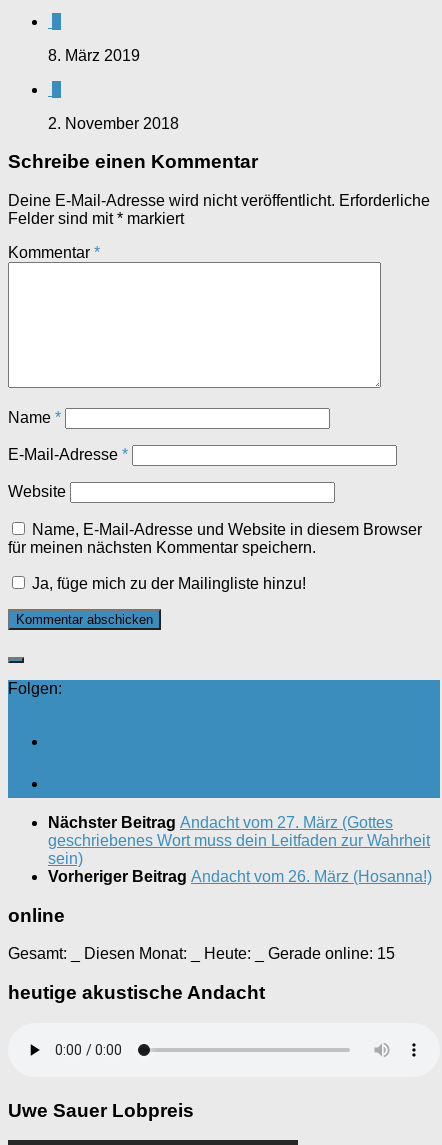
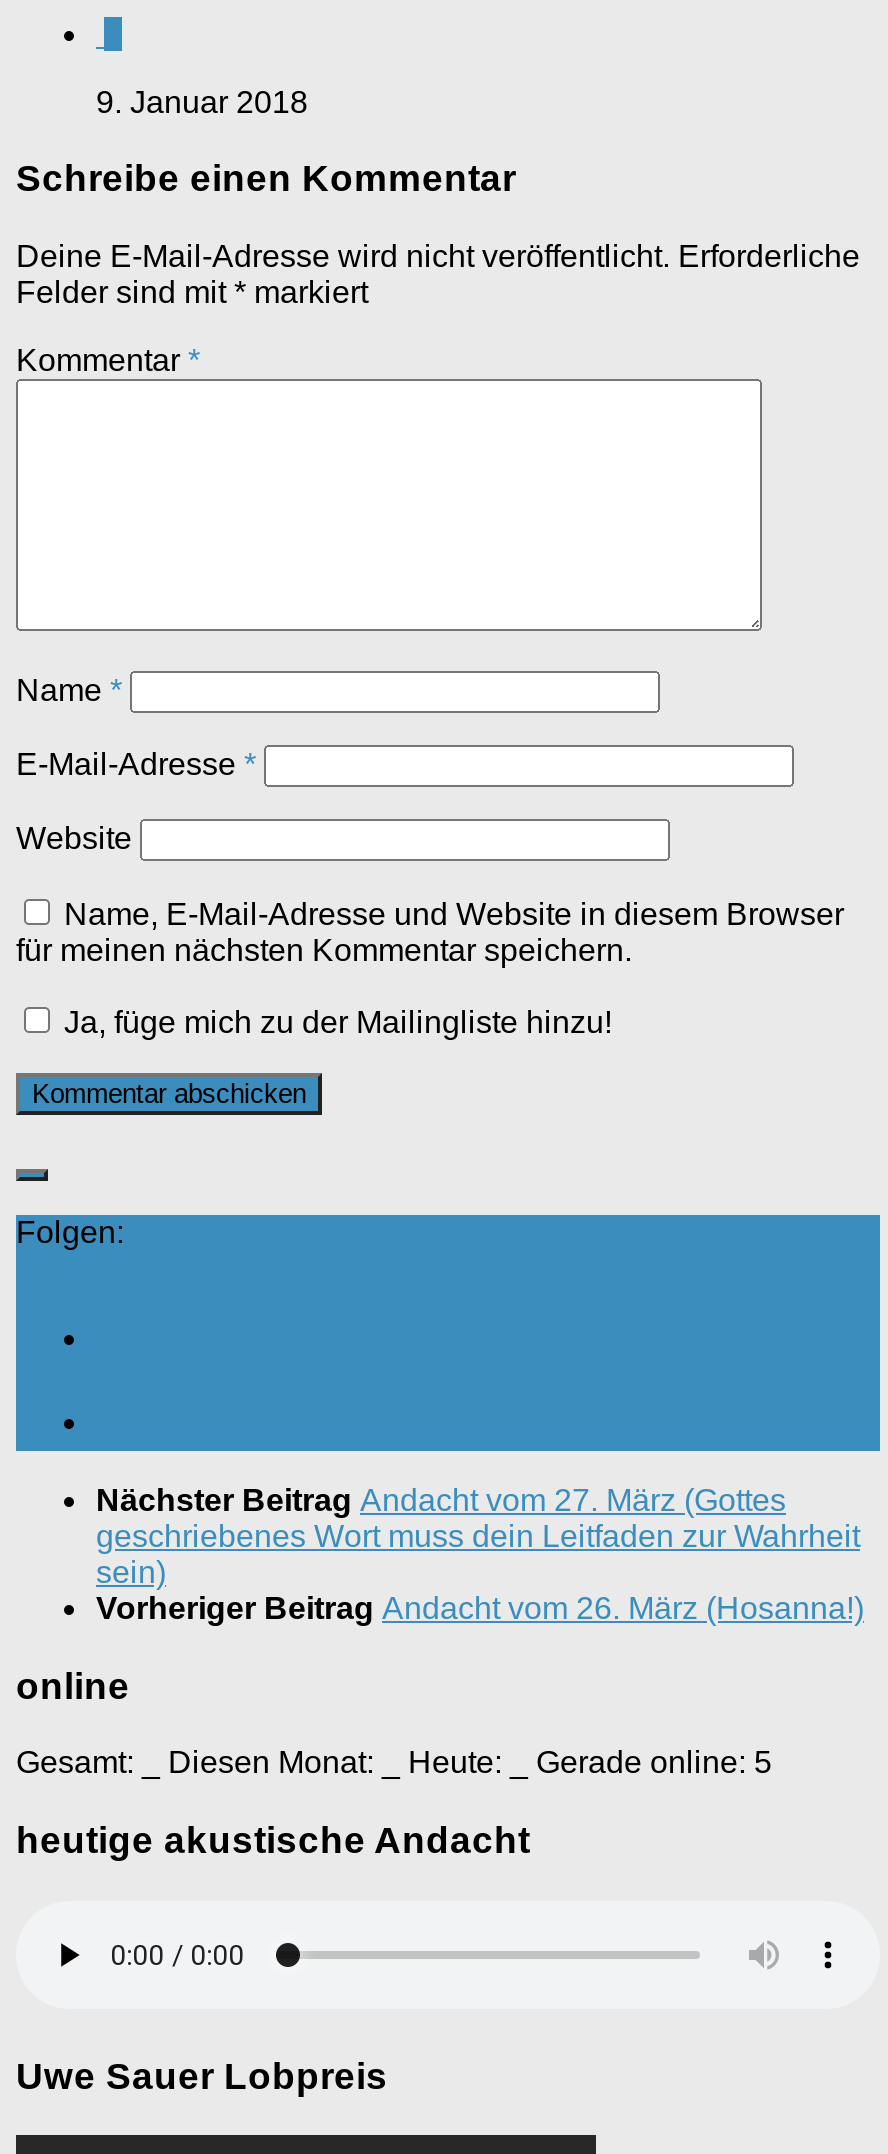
[48,46,179,131] 8. März 2019 | 0 | 2. November 2018 -> [96,84,308,118] 9. Januar 2018
[8,945,395,962] Gesamt: _ Diesen Monat: _ Heute: _ Gerade online: 15 -> [16,1746,772,1780] Gesamt: _ Diesen Monat: _ Heute: _ Gerade online: 5

